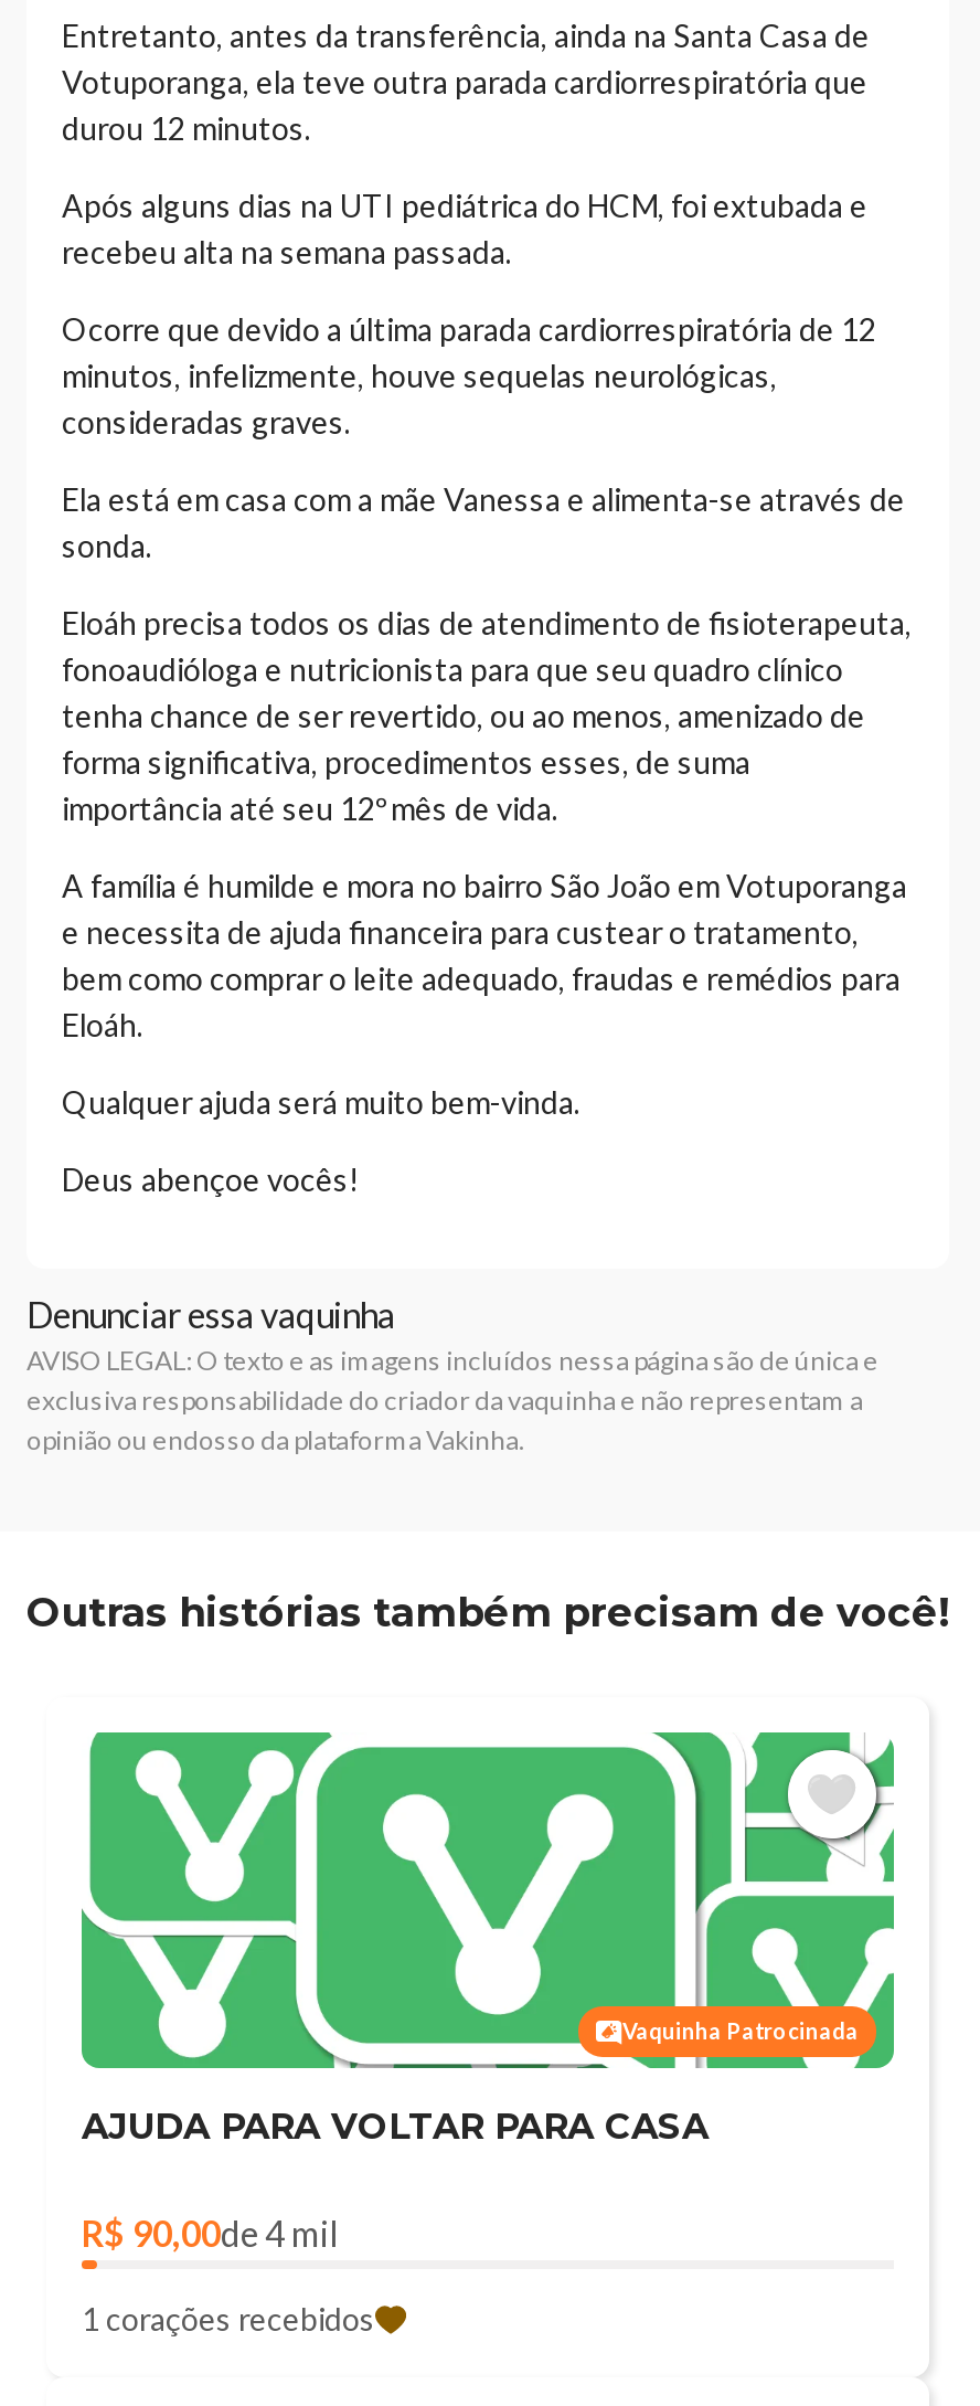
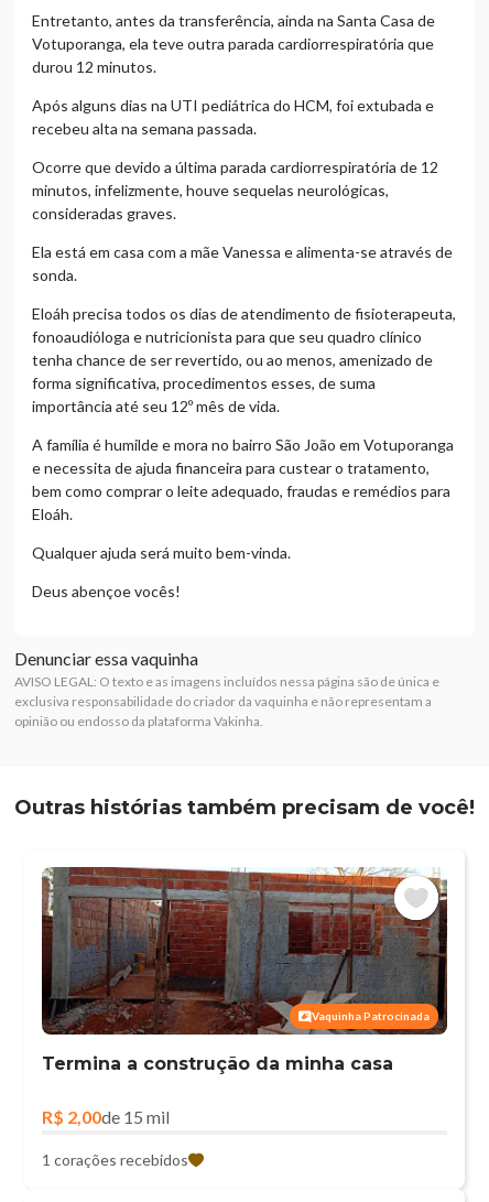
[79,1730,896,2148] [image] | AJUDA PARA VOLTAR PARA CASA -> [41,866,448,1074] [image] | Termina a construção da minha casa
[82,2212,338,2254] R$ 90,00de 4 mil -> [42,1106,170,1127] R$ 2,00de 15 mil

